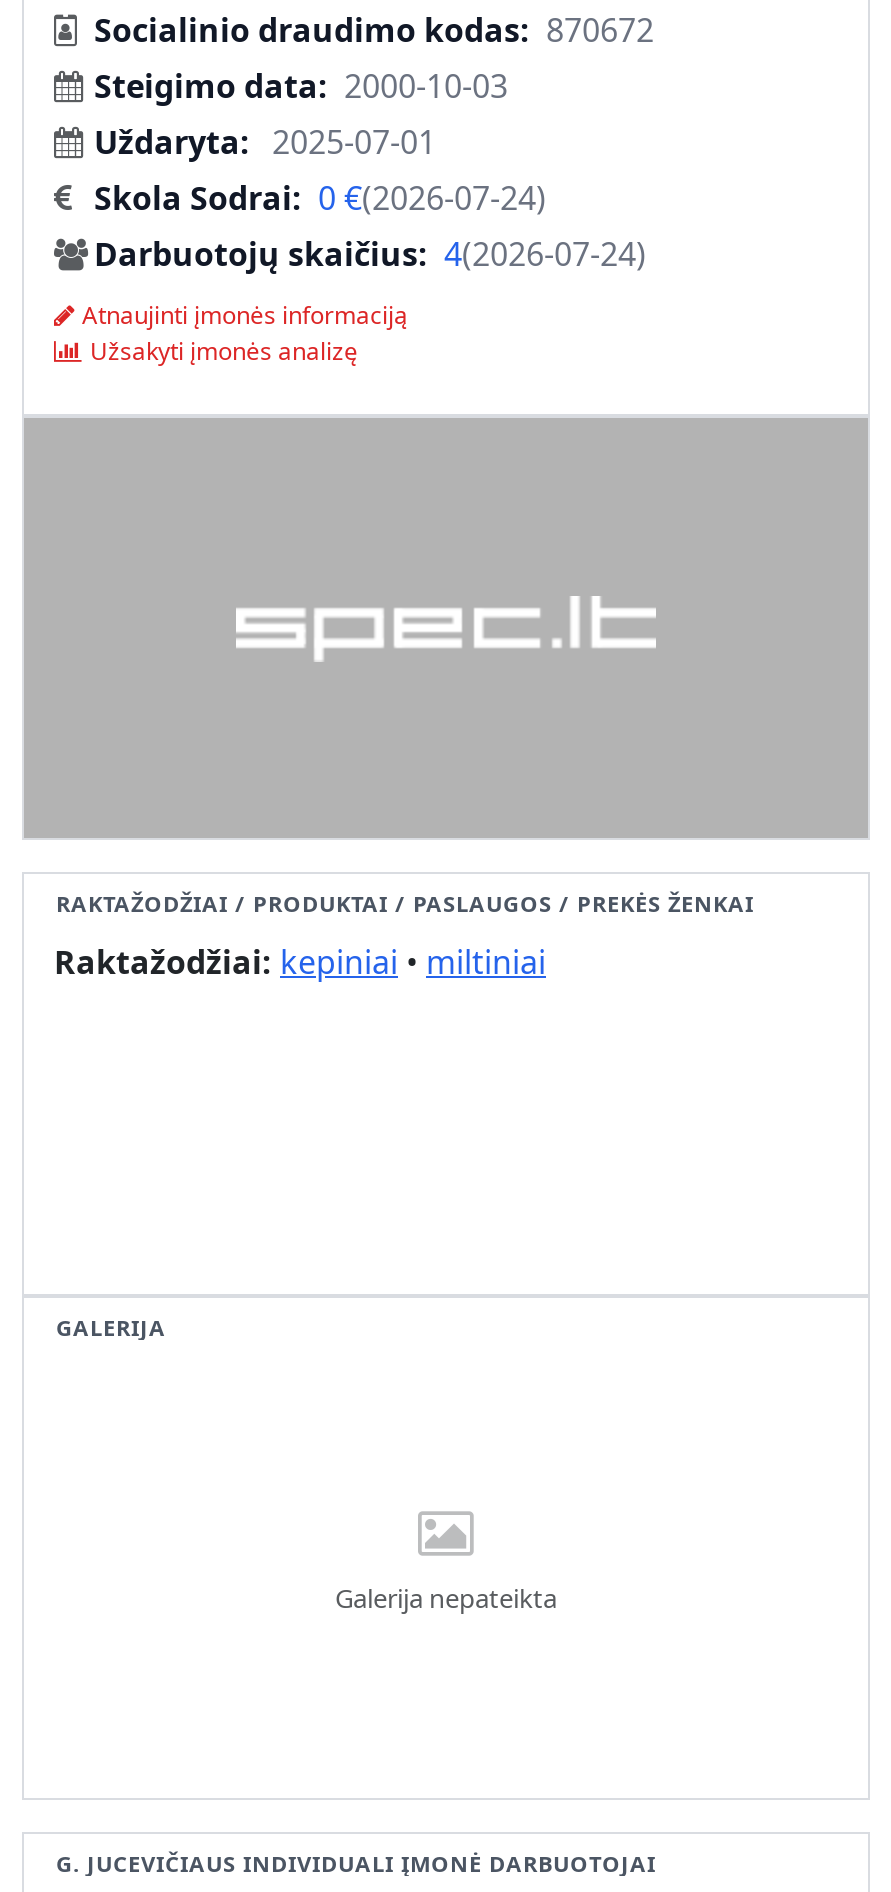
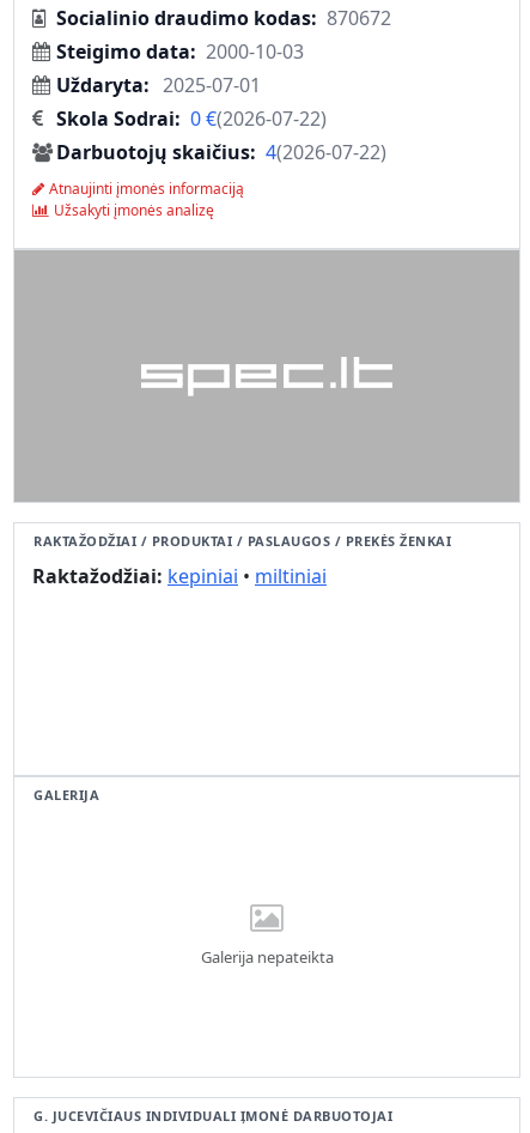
[94,176,546,220] Skola Sodrai 0 €(2026-07-24) -> [56,105,327,132] Skola Sodrai 0 €(2026-07-22)
[94,232,646,276] Darbuotojų skaičius 4(2026-07-24) -> [56,139,386,165] Darbuotojų skaičius 4(2026-07-22)

